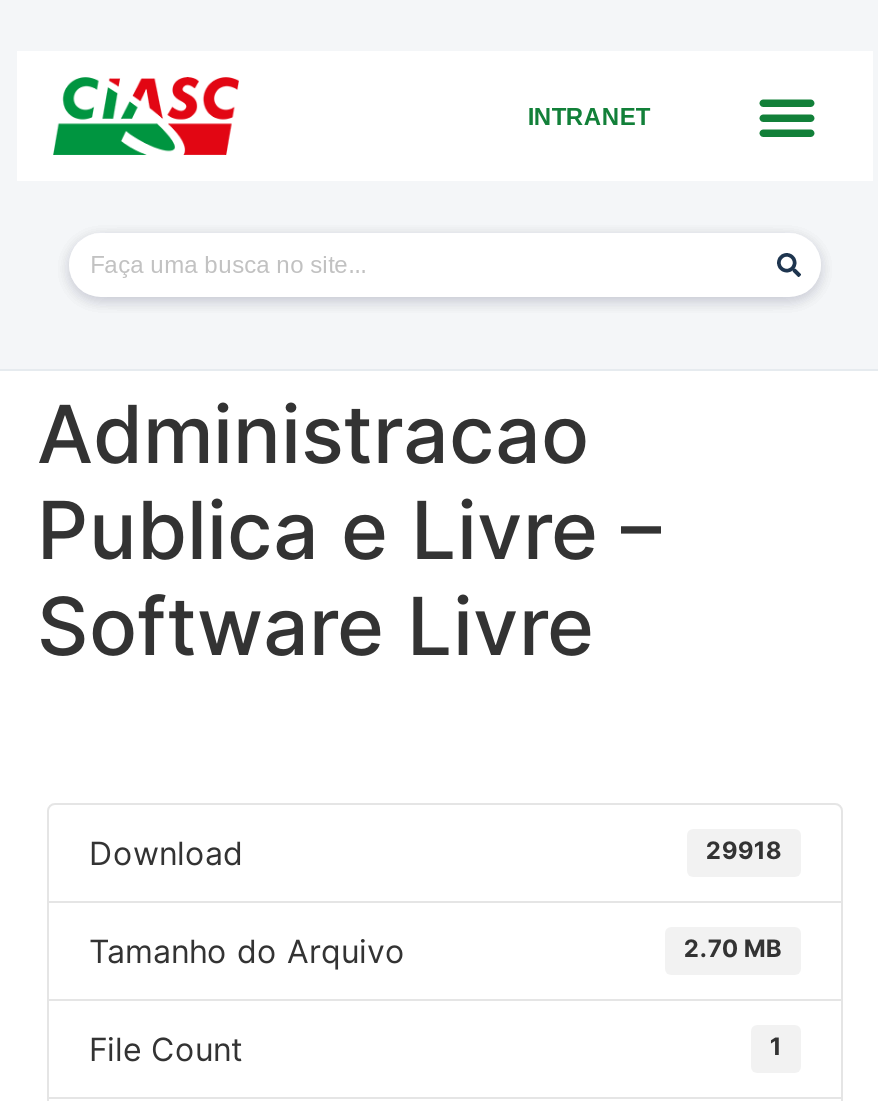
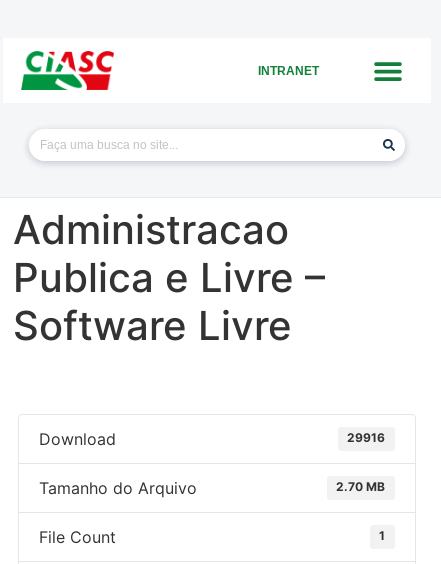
[706,835,782,865] 29918 -> [347,430,385,445] 29916

